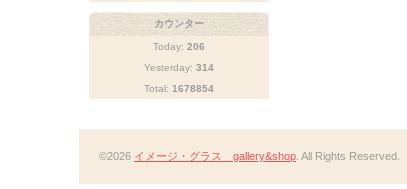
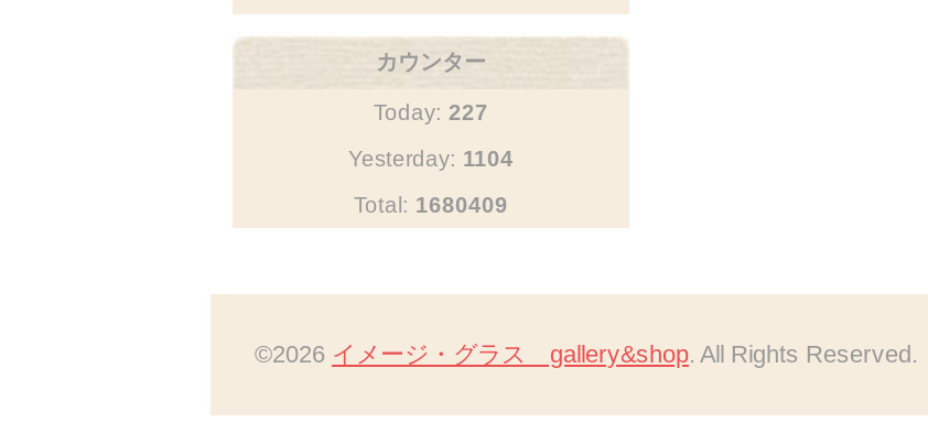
[153,41,205,52] Today: 206 -> [374,100,488,124] Today: 227
[144,62,214,73] Yesterday: 314 -> [348,147,514,171] Yesterday: 1104
[144,83,214,94] Total: 1678854 -> [354,193,508,217] Total: 1680409

